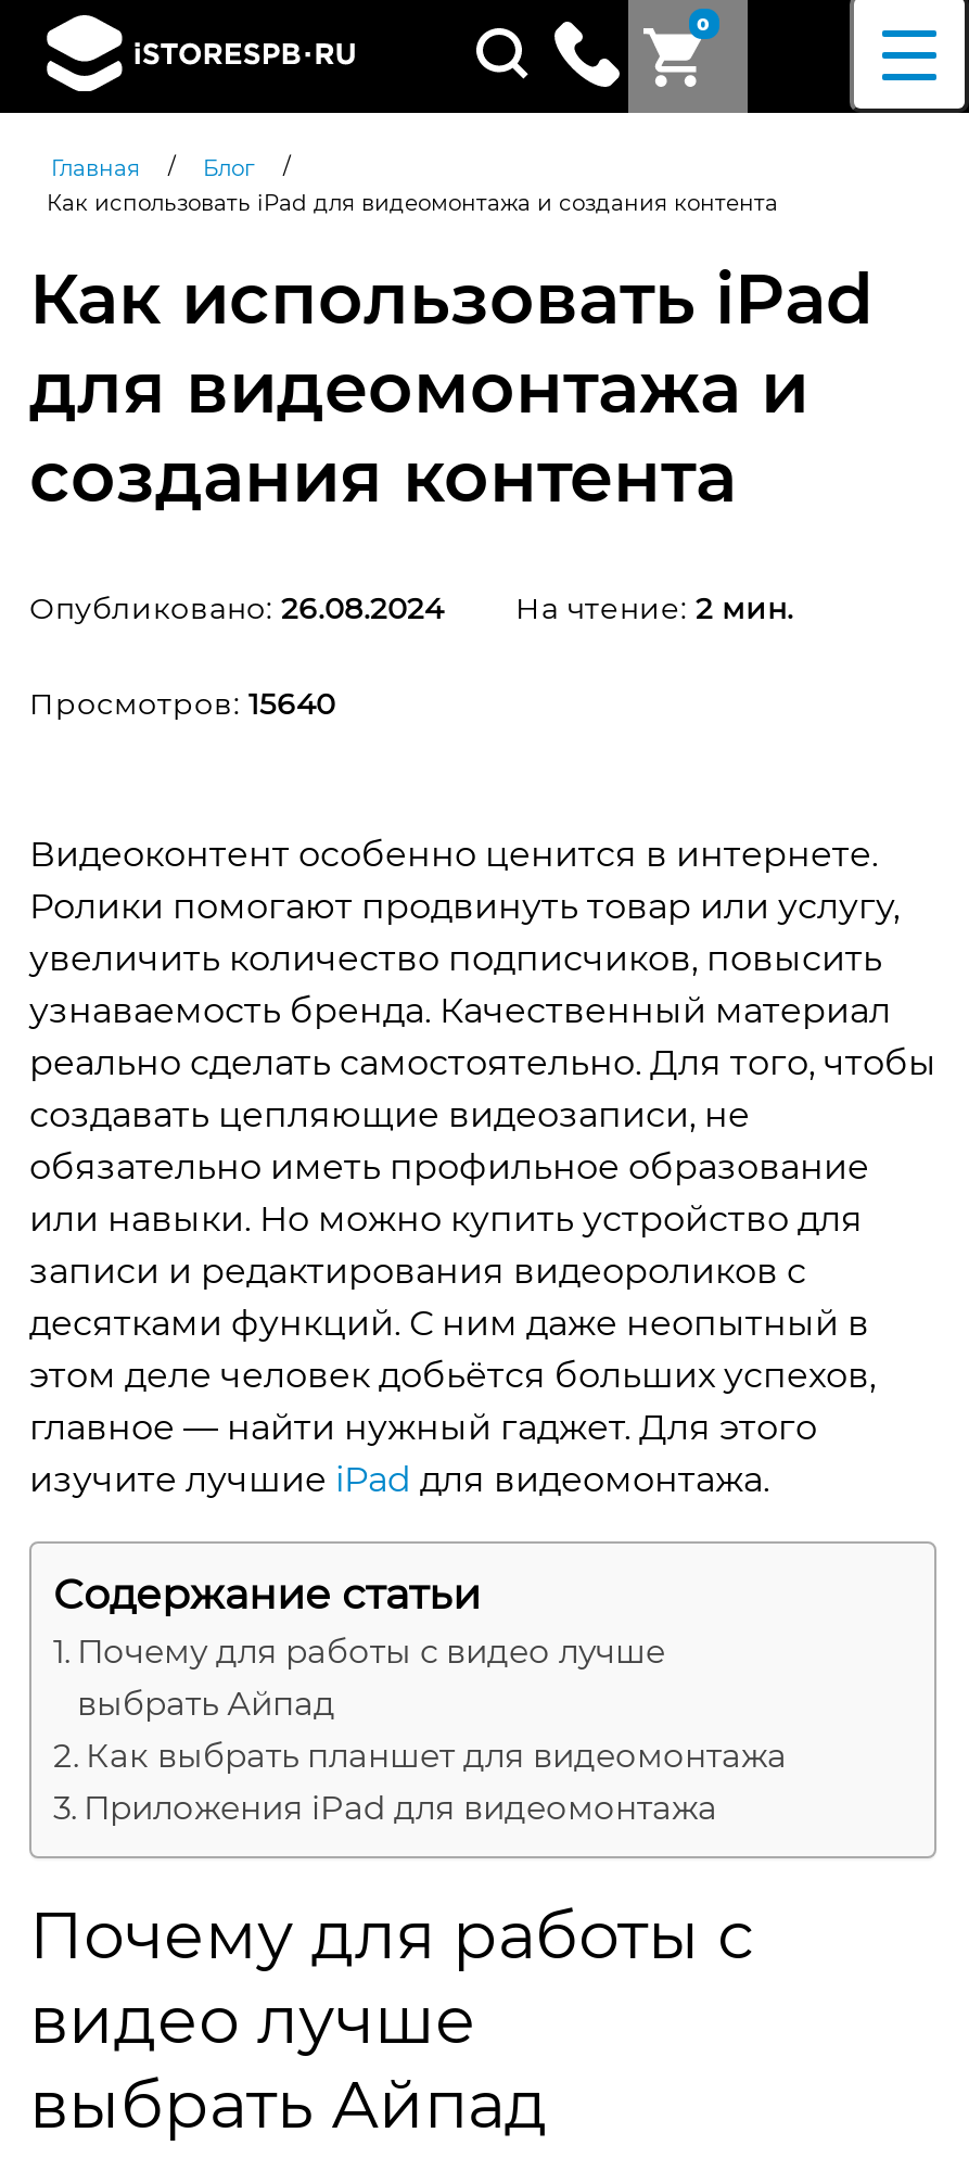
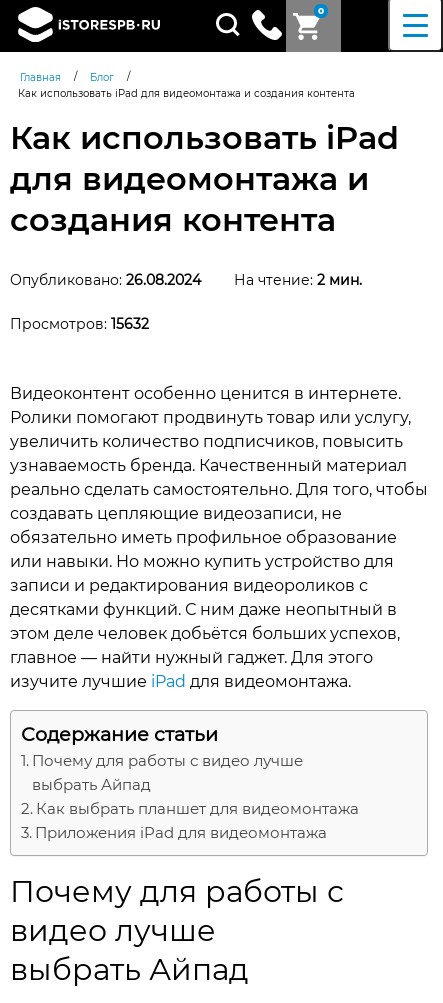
[29,686,335,720] Просмотров: 15640 -> [10,316,149,332] Просмотров: 15632

